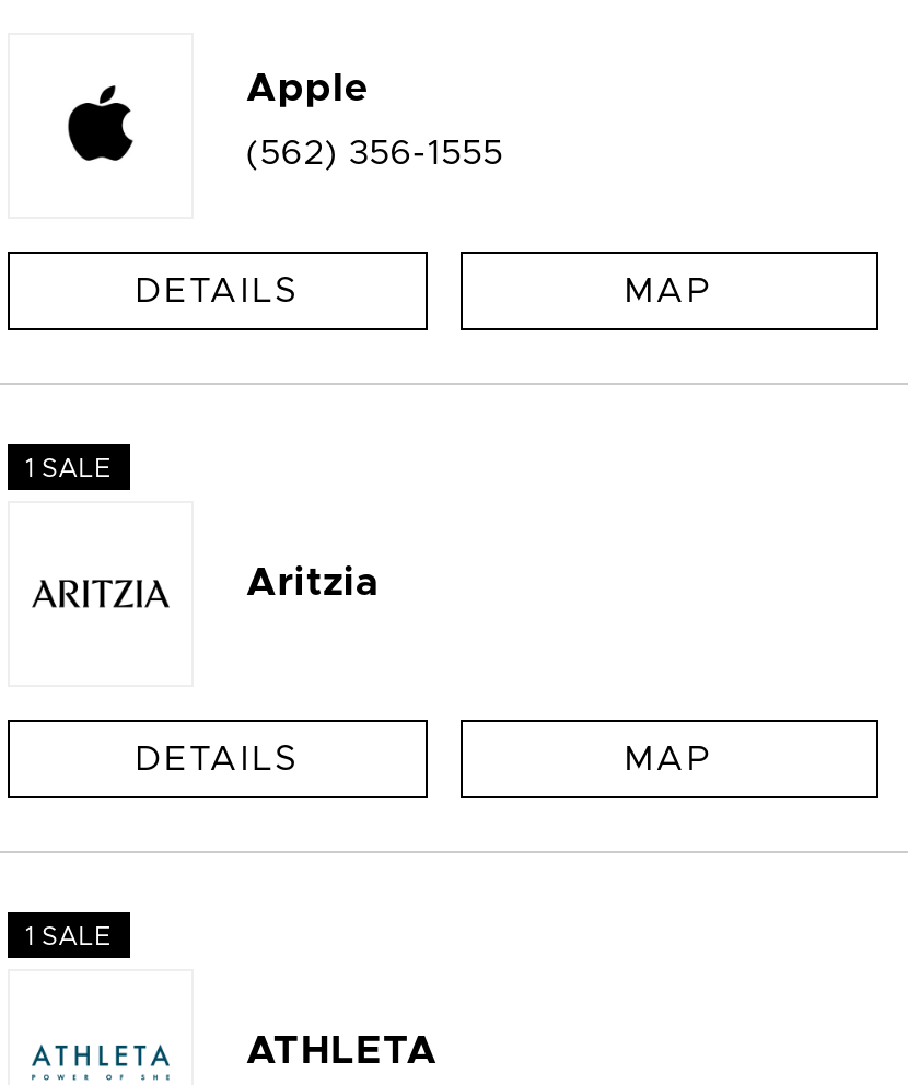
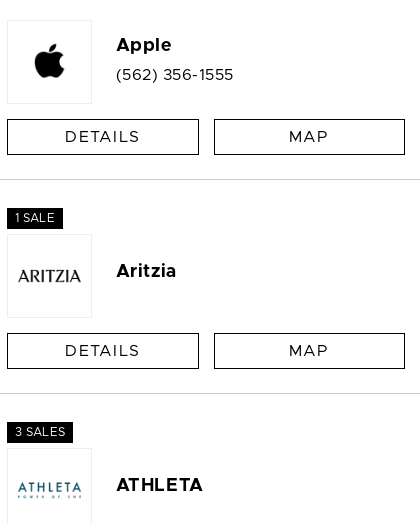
[25,922,113,948] 1 SALE -> [15,426,65,438] 3 SALES

